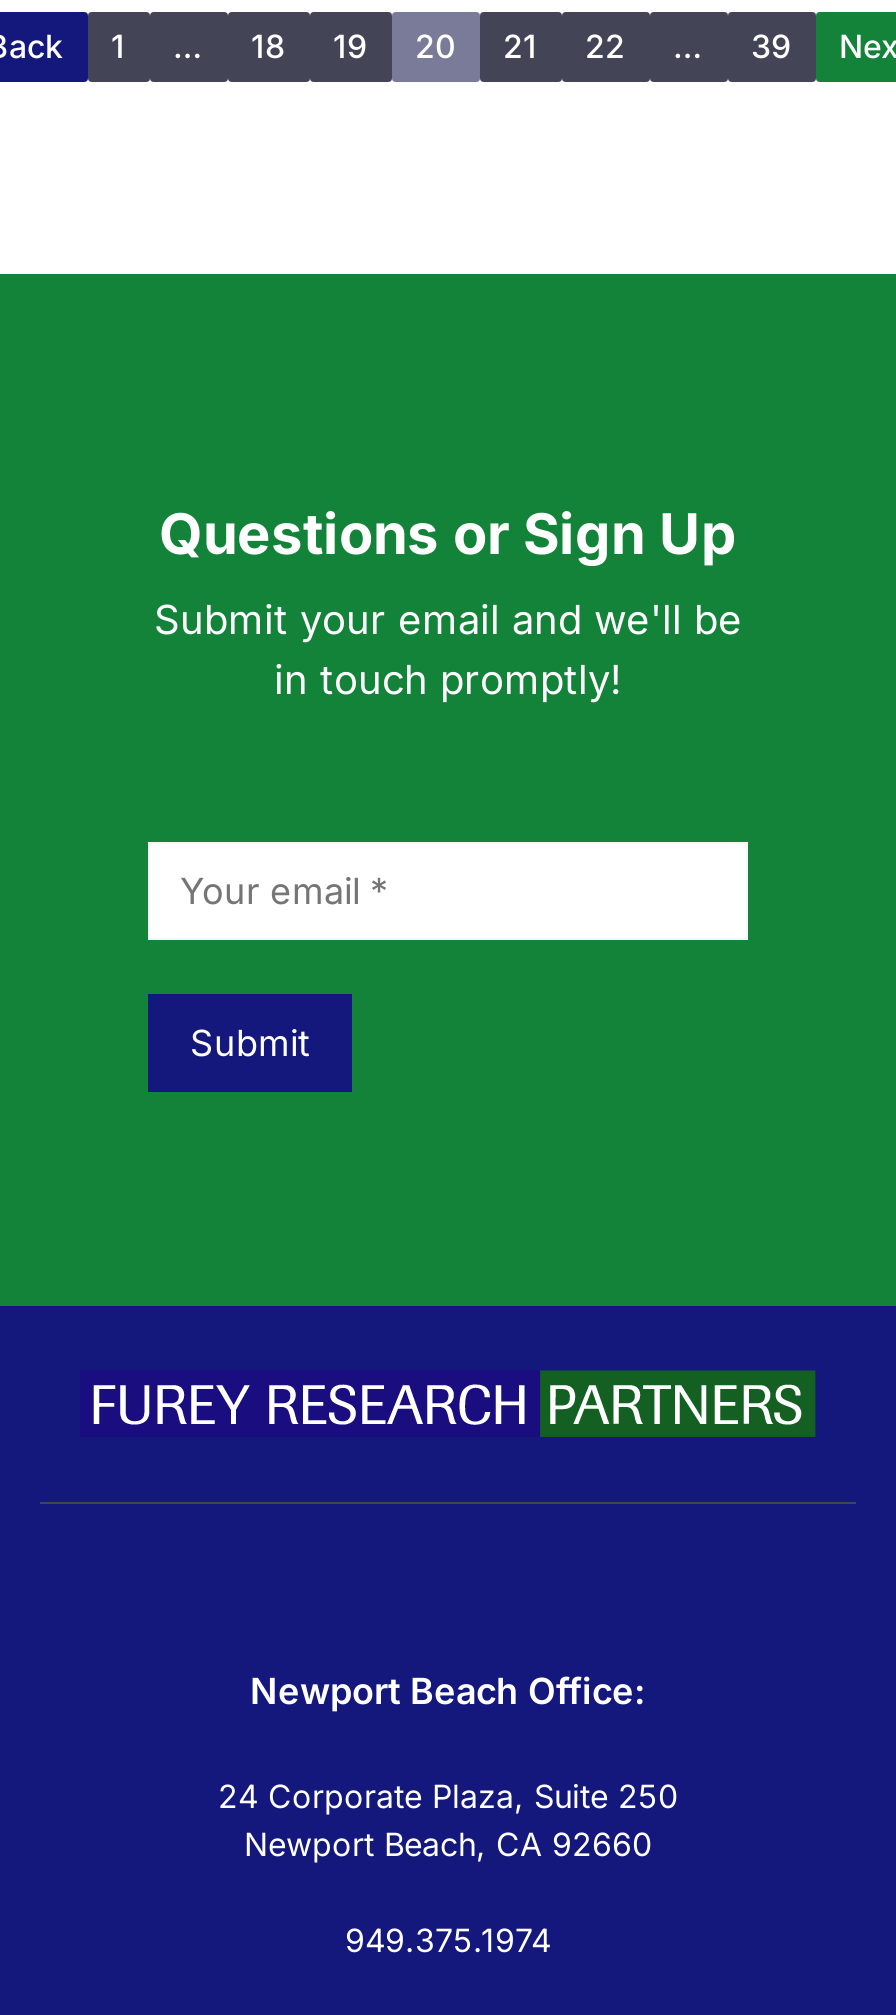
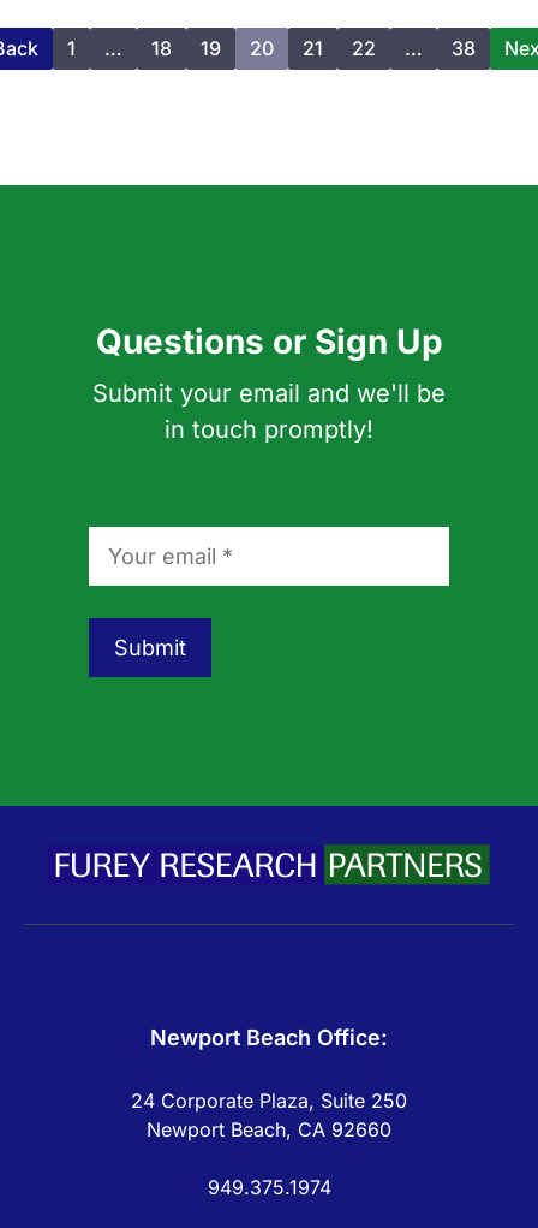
[751,26,791,66] 39 -> [451,36,475,60] 38

